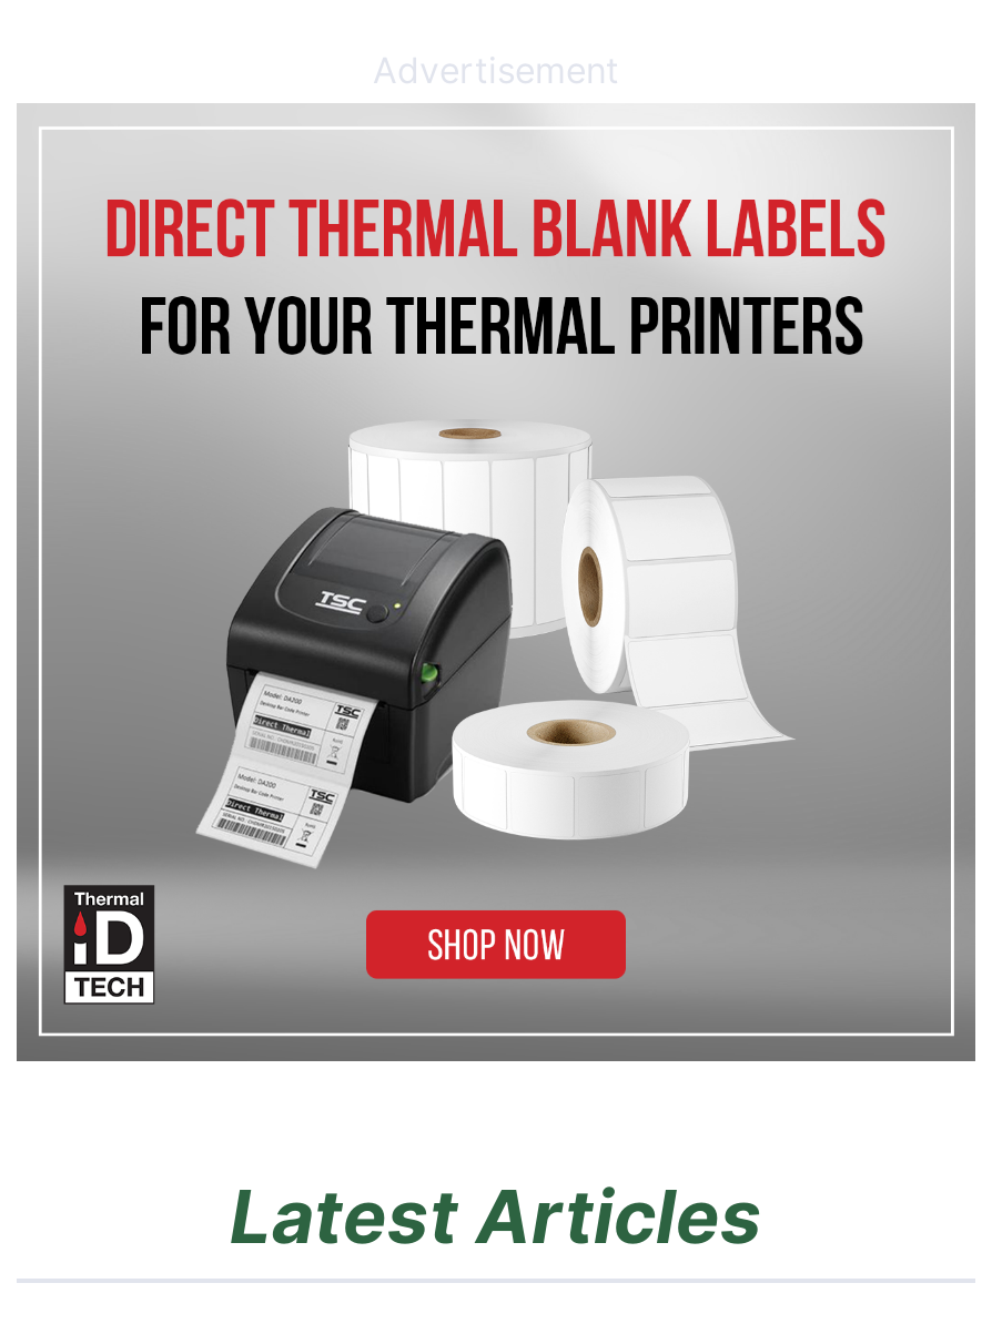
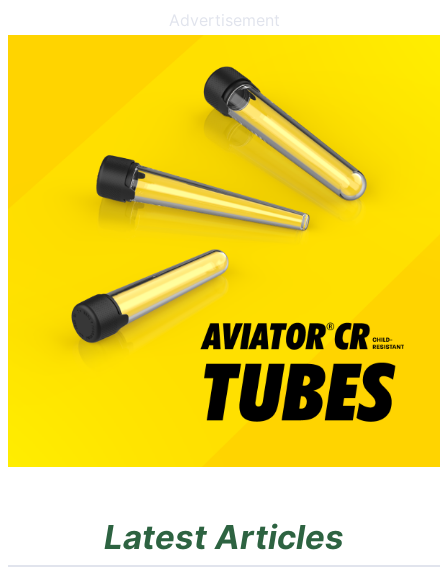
[14,102,978,1062] [image] -> [7,34,441,468] [image]

